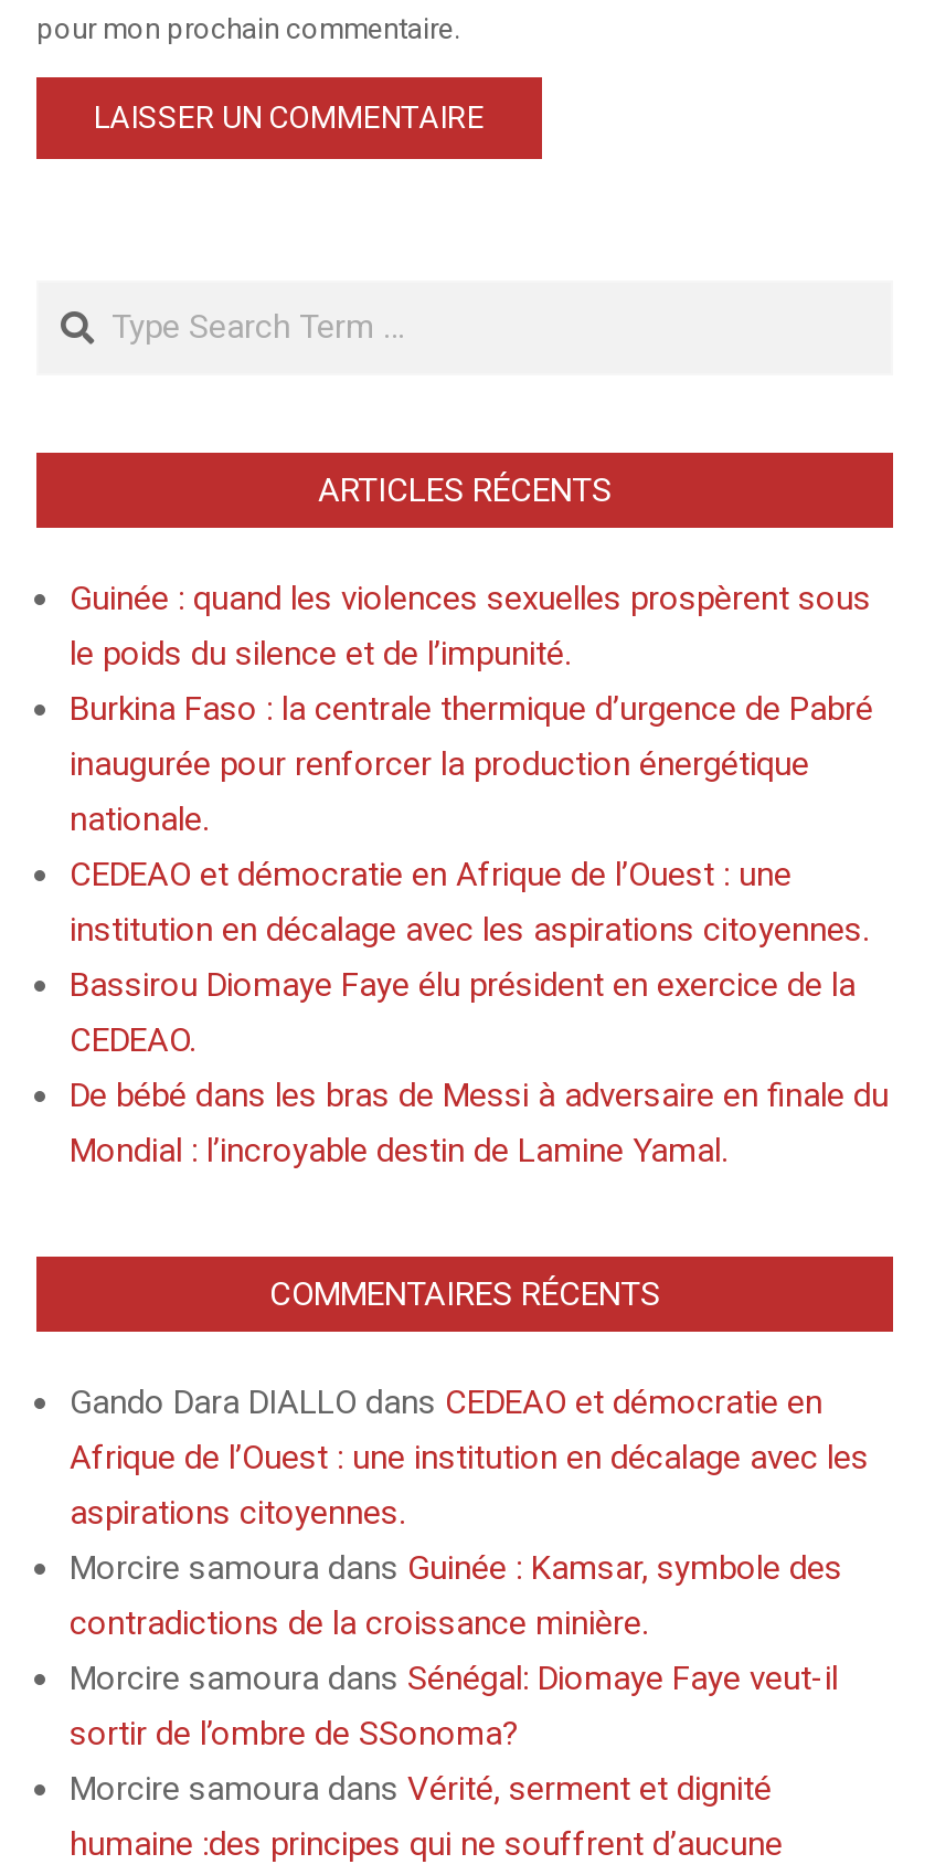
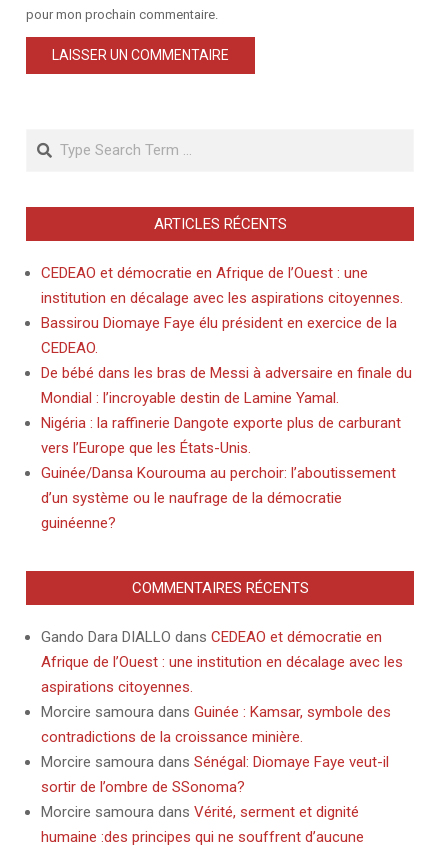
[70,579,873,839] Guinée : quand les violences sexuelles prospèrent sous | le poids du silence et de l’impunité. | Burkina Faso : la centrale thermique d’urgence de Pabré | inaugurée pour renforcer la production énergétique | nationale. -> none
moved [70,855,889,1170] -> [41,263,412,406]: CEDEAO et démocratie en Afrique de l’Ouest : une | institution en décalage avec les aspirations citoyennes. | Bassirou Diomaye Faye élu président en exercice de la | CEDEAO. | De bébé dans les bras de Messi à adversaire en finale du | Mondial : l’incroyable destin de Lamine Yamal.
none -> [41,413,401,531] Nigéria : la raffinerie Dangote exporte plus de carburant | vers l’Europe que les États-Unis. | Guinée/Dansa Kourouma au perchoir: l’aboutissement | d’un système ou le naufrage de la démocratie | guinéenne?

